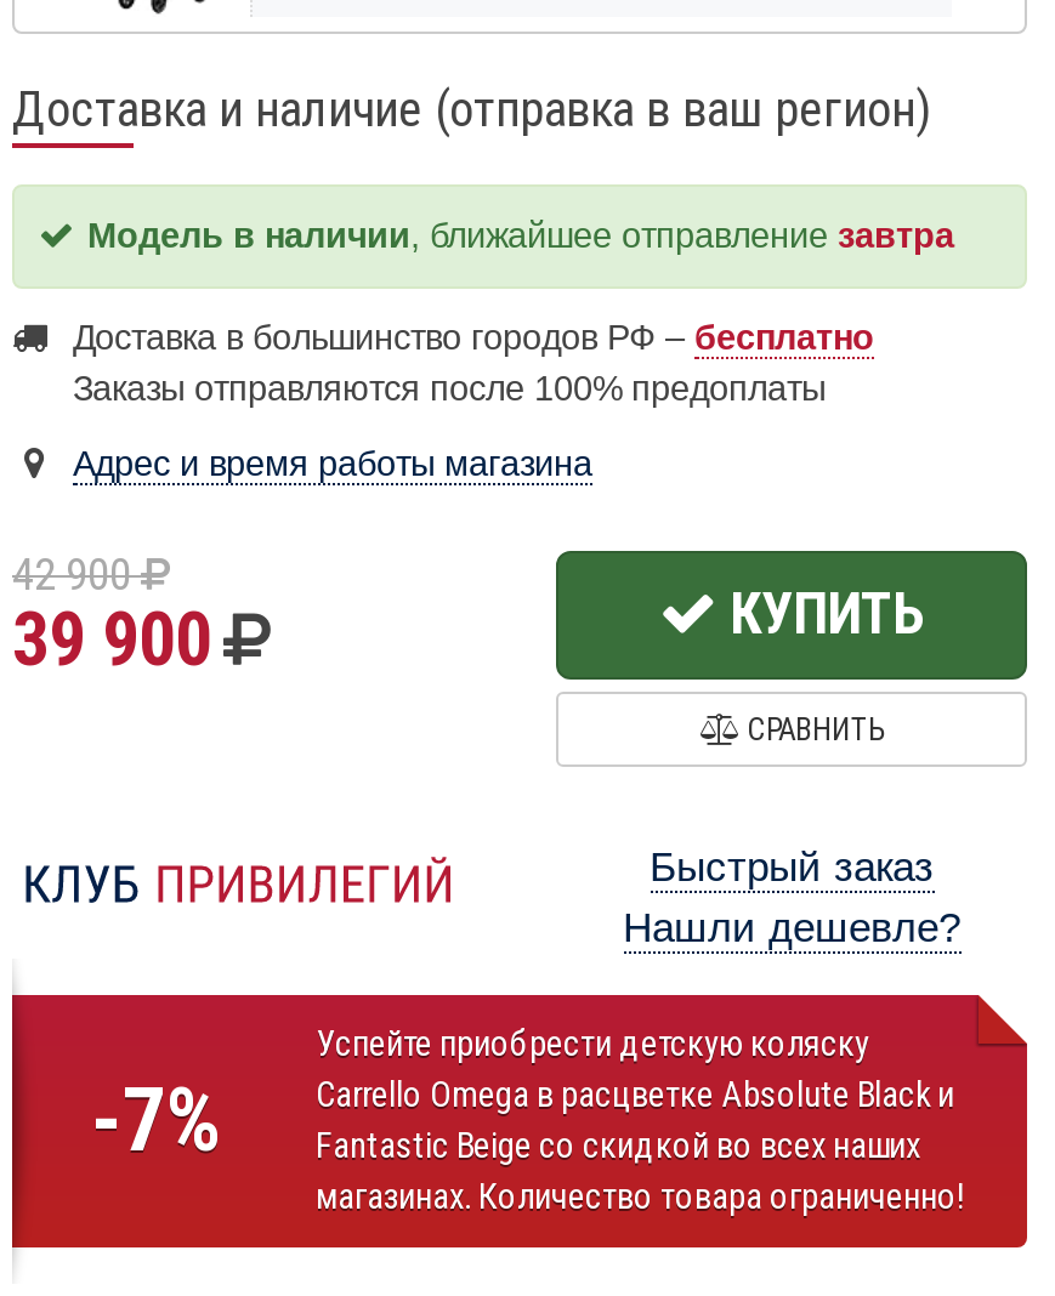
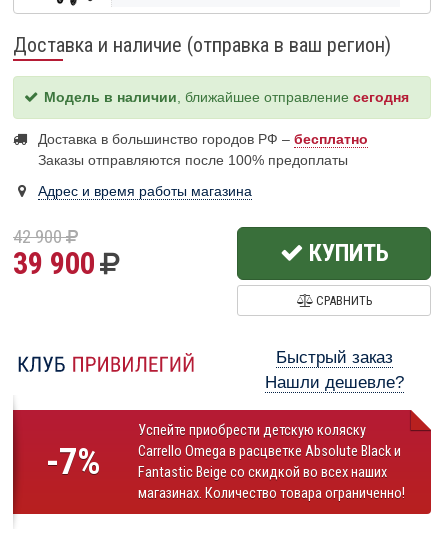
[87,216,954,255] Модель в наличии, ближайшее отправление завтра -> [44,89,409,105] Модель в наличии, ближайшее отправление сегодня

